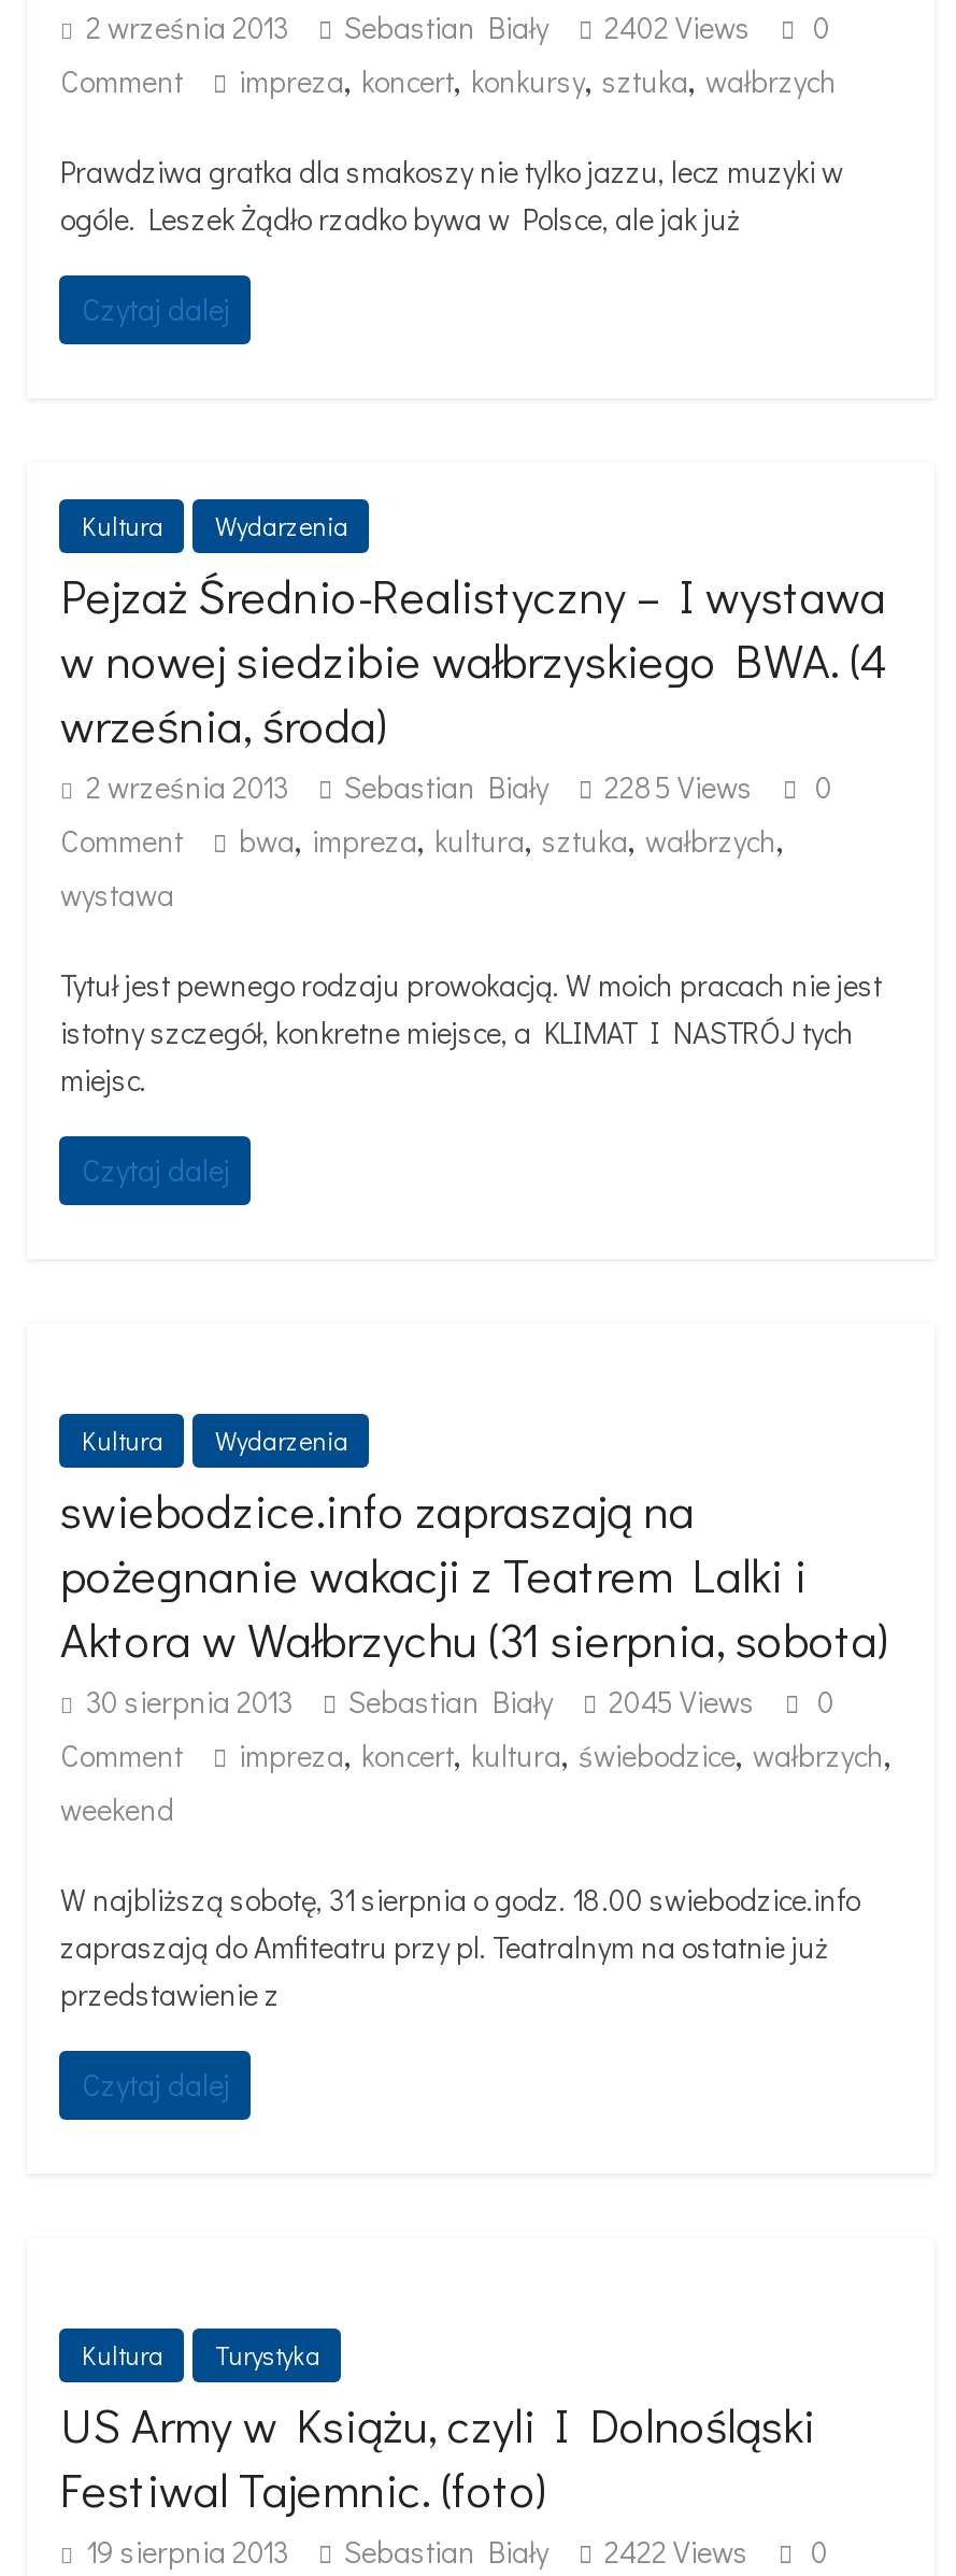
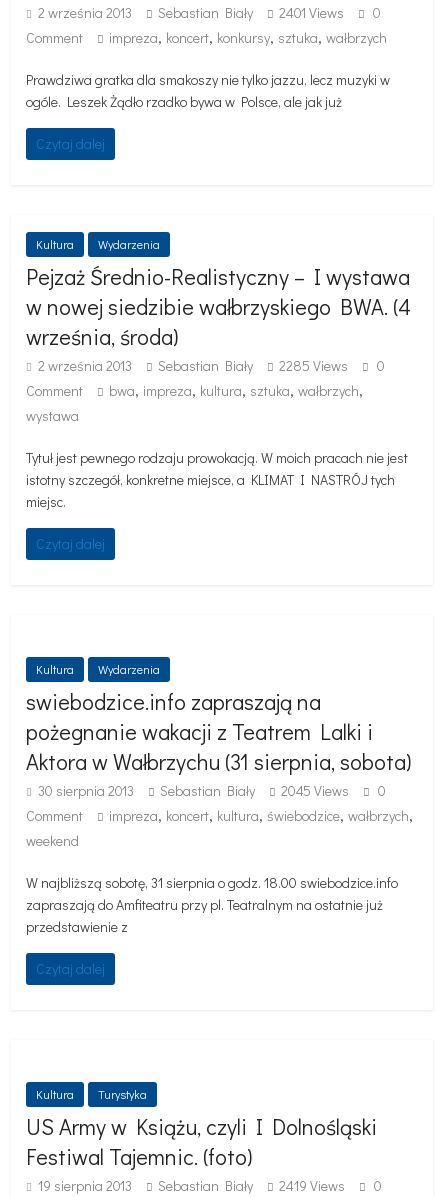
[86,6,830,47] 2 września 2013 Sebastian Biały 2402 Views 0 -> [38,3,381,22] 2 września 2013 Sebastian Biały 2401 Views 0
[86,2531,828,2572] 19 sierpnia 2013 Sebastian Biały 2422 Views 0 -> [38,1176,382,1195] 19 sierpnia 2013 Sebastian Biały 2419 Views 0

